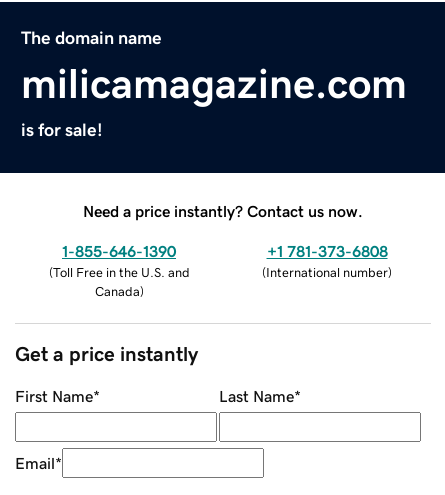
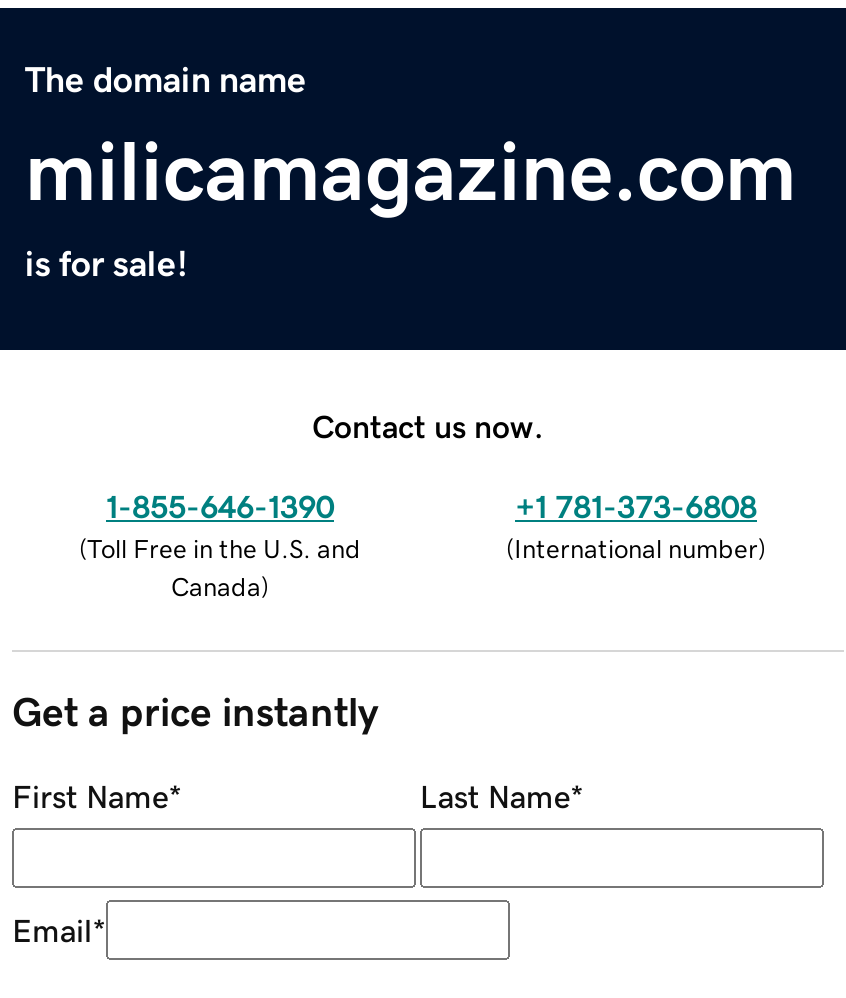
[83,203,363,219] Need a price instantly? Contact us now. -> [312,409,544,441] Contact us now.

